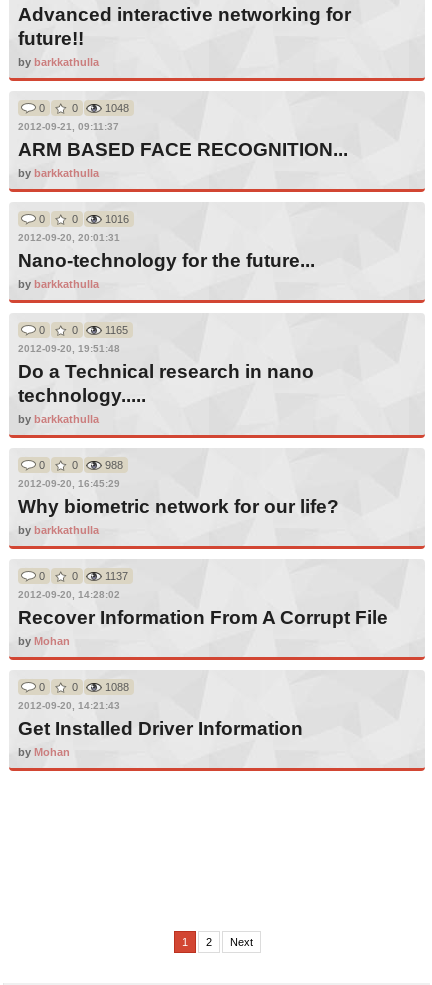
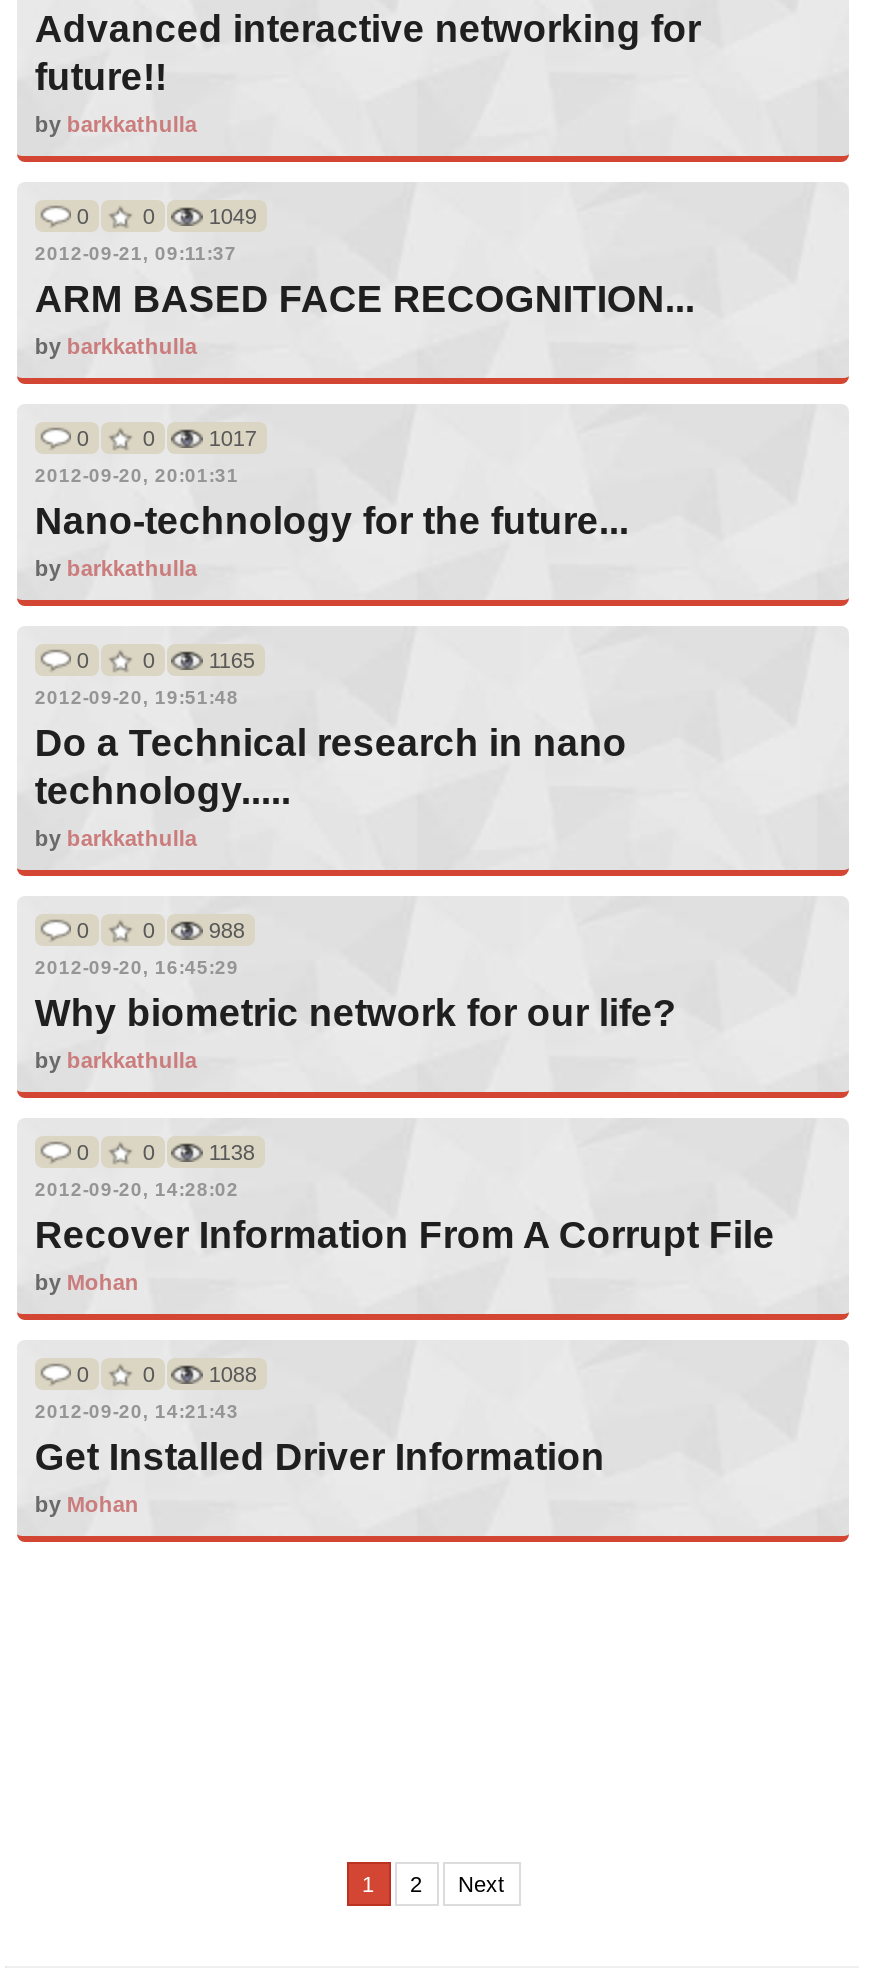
[105,102,129,114] 1048 -> [209,203,257,227] 1049
[105,213,129,225] 1016 -> [209,425,257,449] 1017
[105,570,128,582] 1137 -> [209,1139,255,1163] 1138

